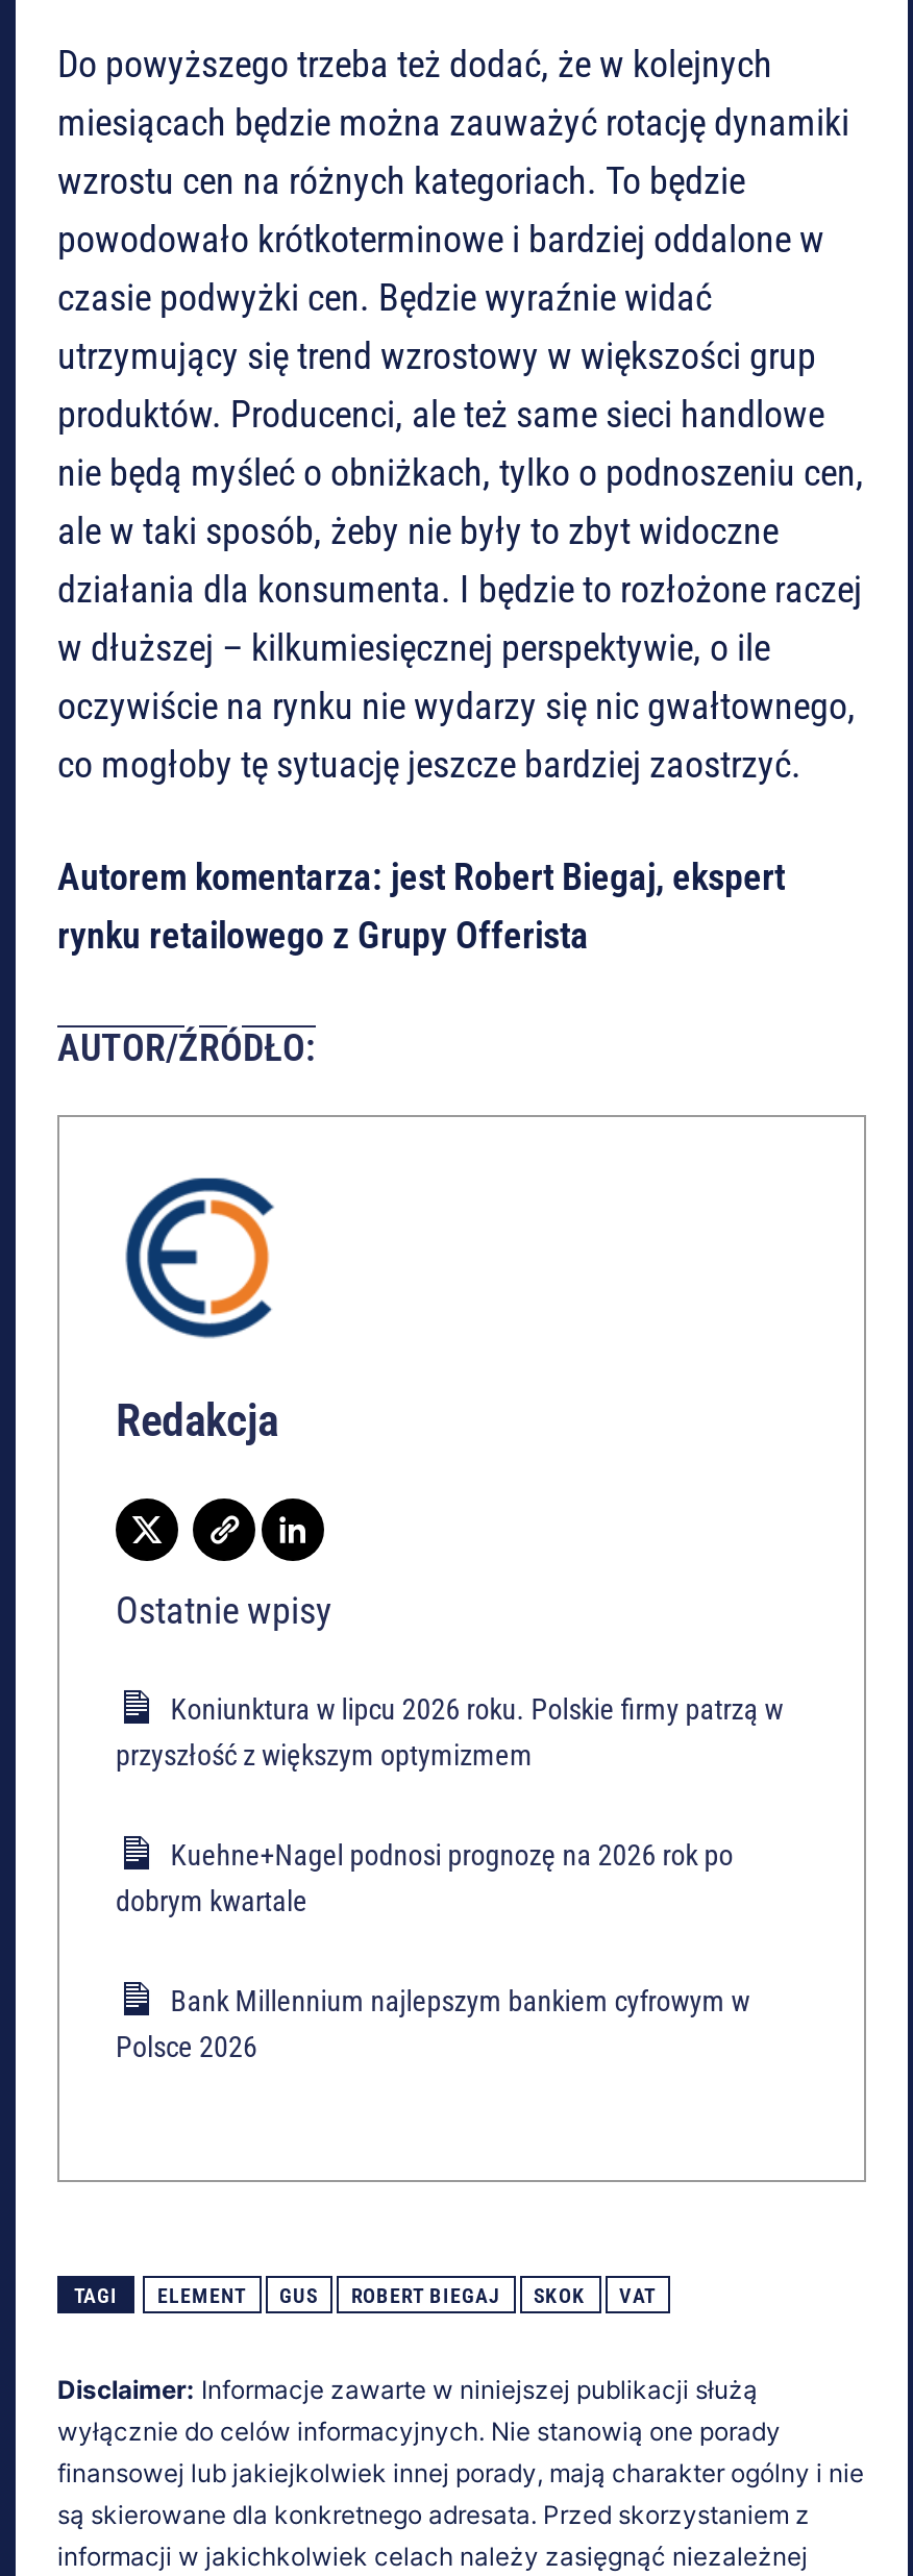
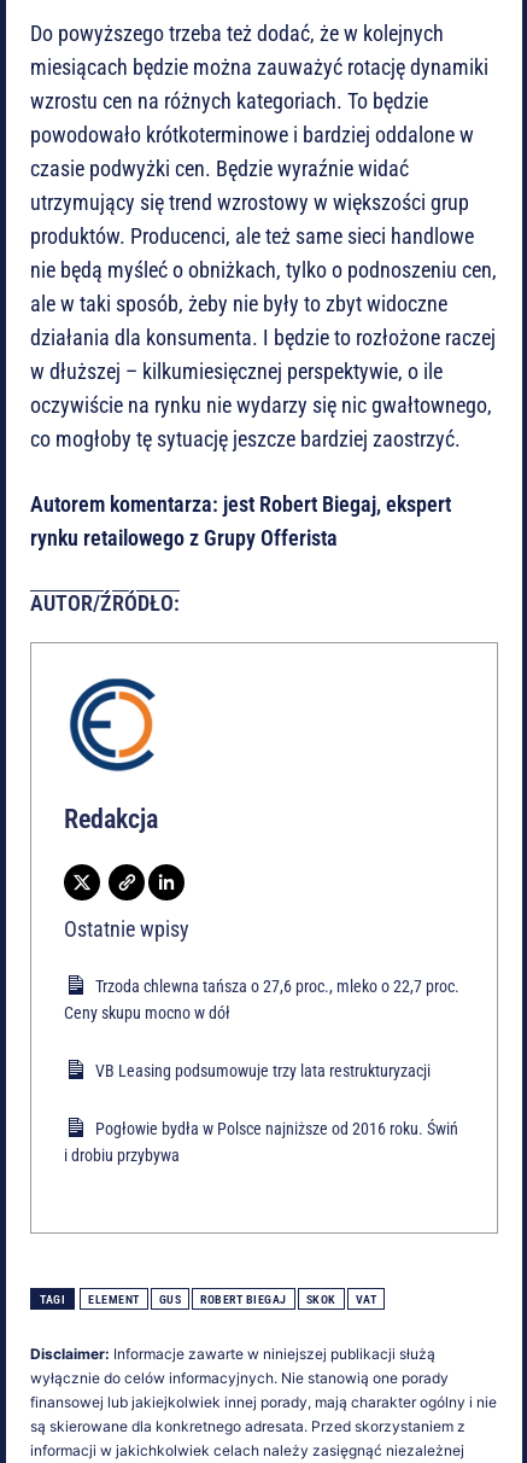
[116,1691,783,1770] Koniunktura w lipcu 2026 roku. Polskie firmy patrzą w | przyszłość z większym optymizmem -> [64,977,460,1023] Trzoda chlewna tańsza o 27,6 proc., mleko o 22,7 proc. | Ceny skupu mocno w dół
[116,1837,733,1916] Kuehne+Nagel podnosi prognozę na 2026 rok po | dobrym kwartale -> [96,1062,431,1081] VB Leasing podsumowuje trzy lata restrukturyzacji
[116,1983,750,2062] Bank Millennium najlepszym bankiem cyfrowym w | Polsce 2026 -> [64,1119,459,1165] Pogłowie bydła w Polsce najniższe od 2016 roku. Świń | i drobiu przybywa

